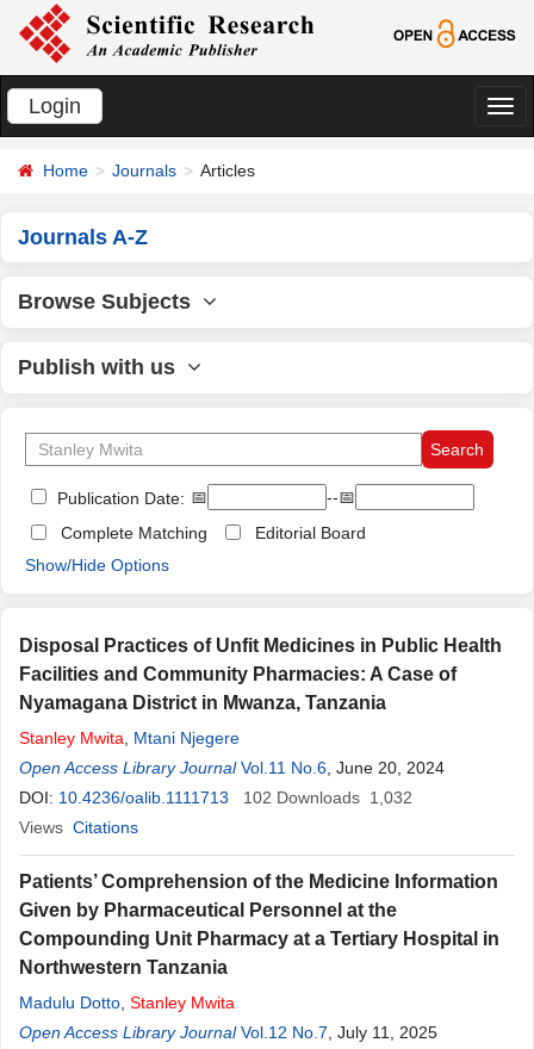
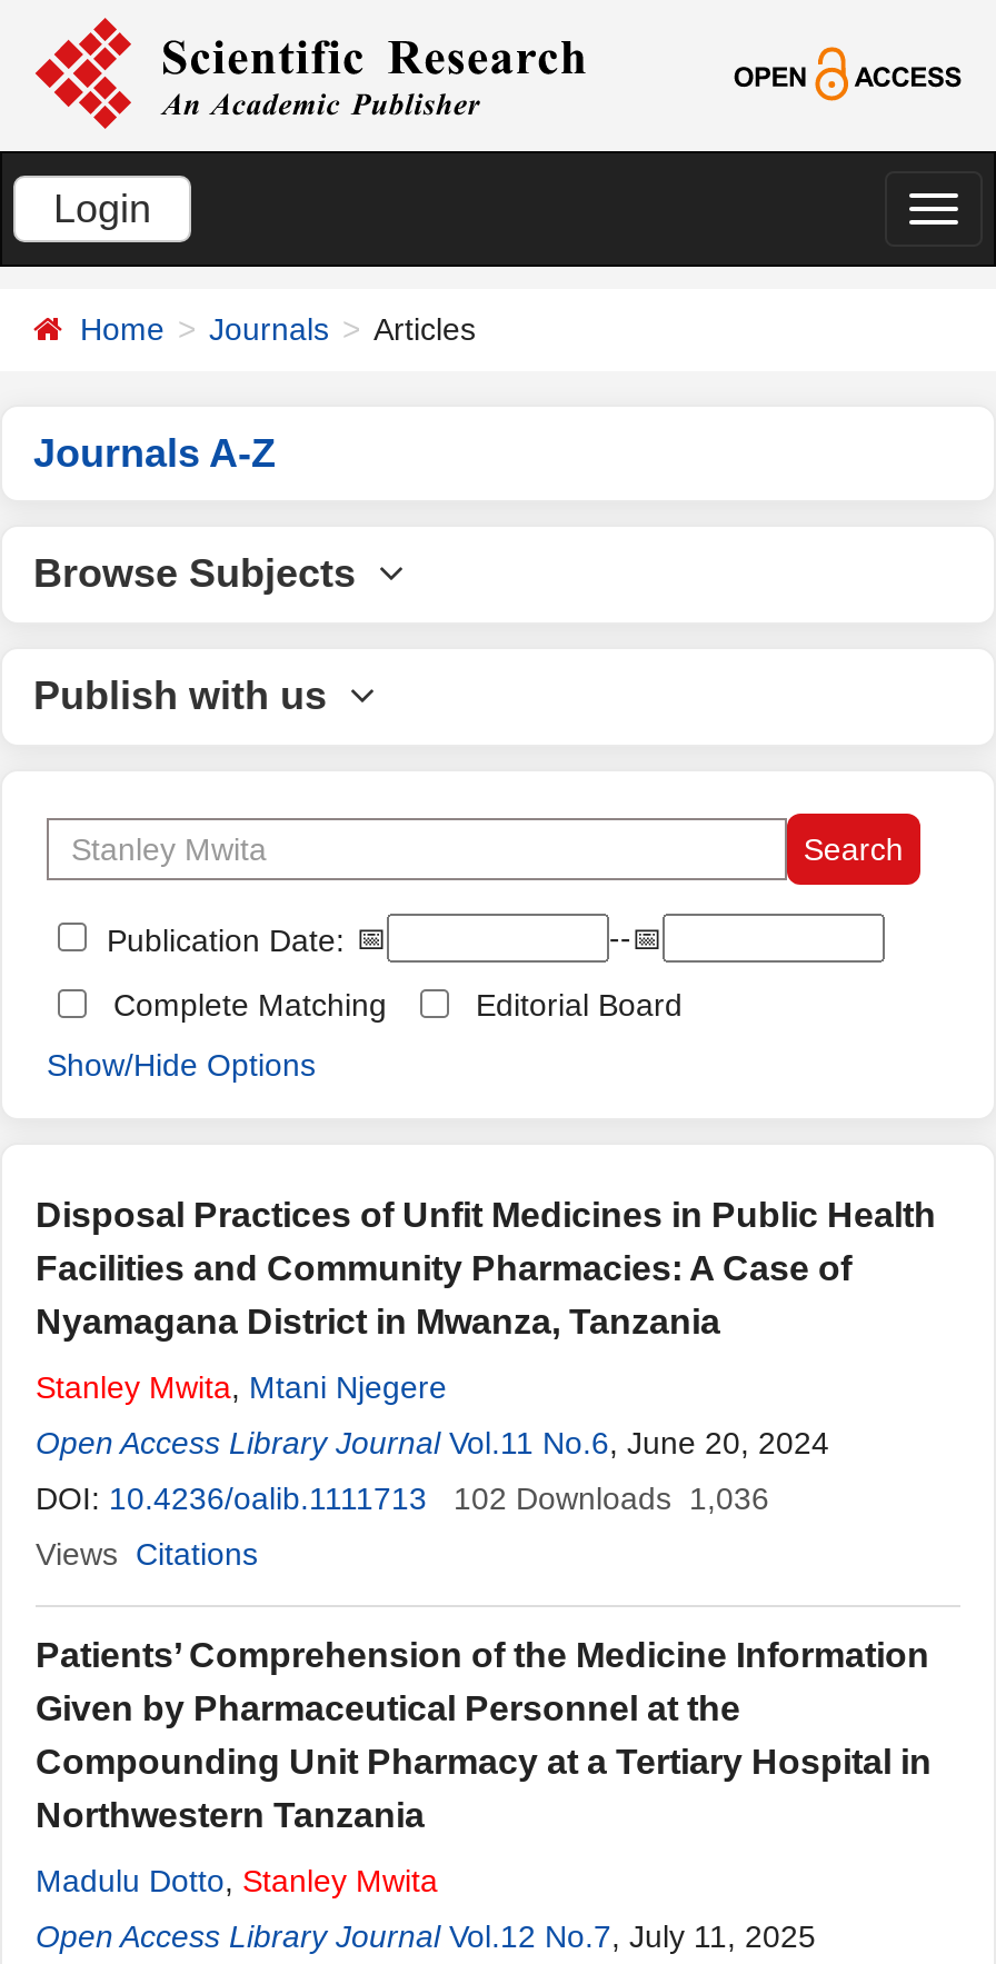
[19,788,412,807] DOI: 10.4236/oalib.1111713 102 Downloads 1,032 -> [36,1481,769,1516] DOI: 10.4236/oalib.1111713 102 Downloads 1,036

